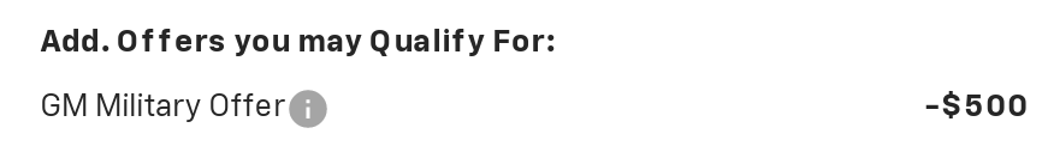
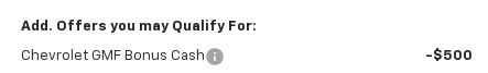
[40,93,285,124] GM Military Offer -> [20,49,204,64] Chevrolet GMF Bonus Cash

